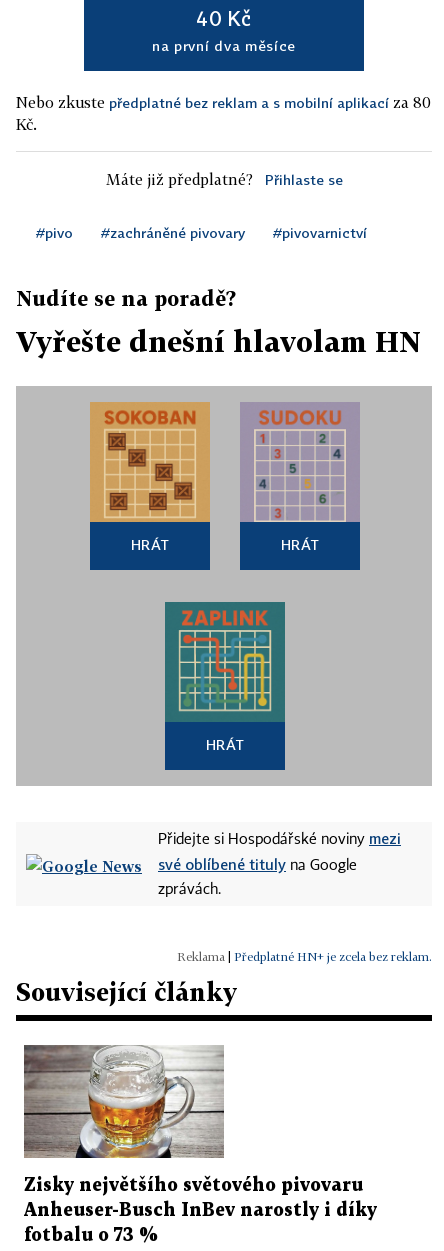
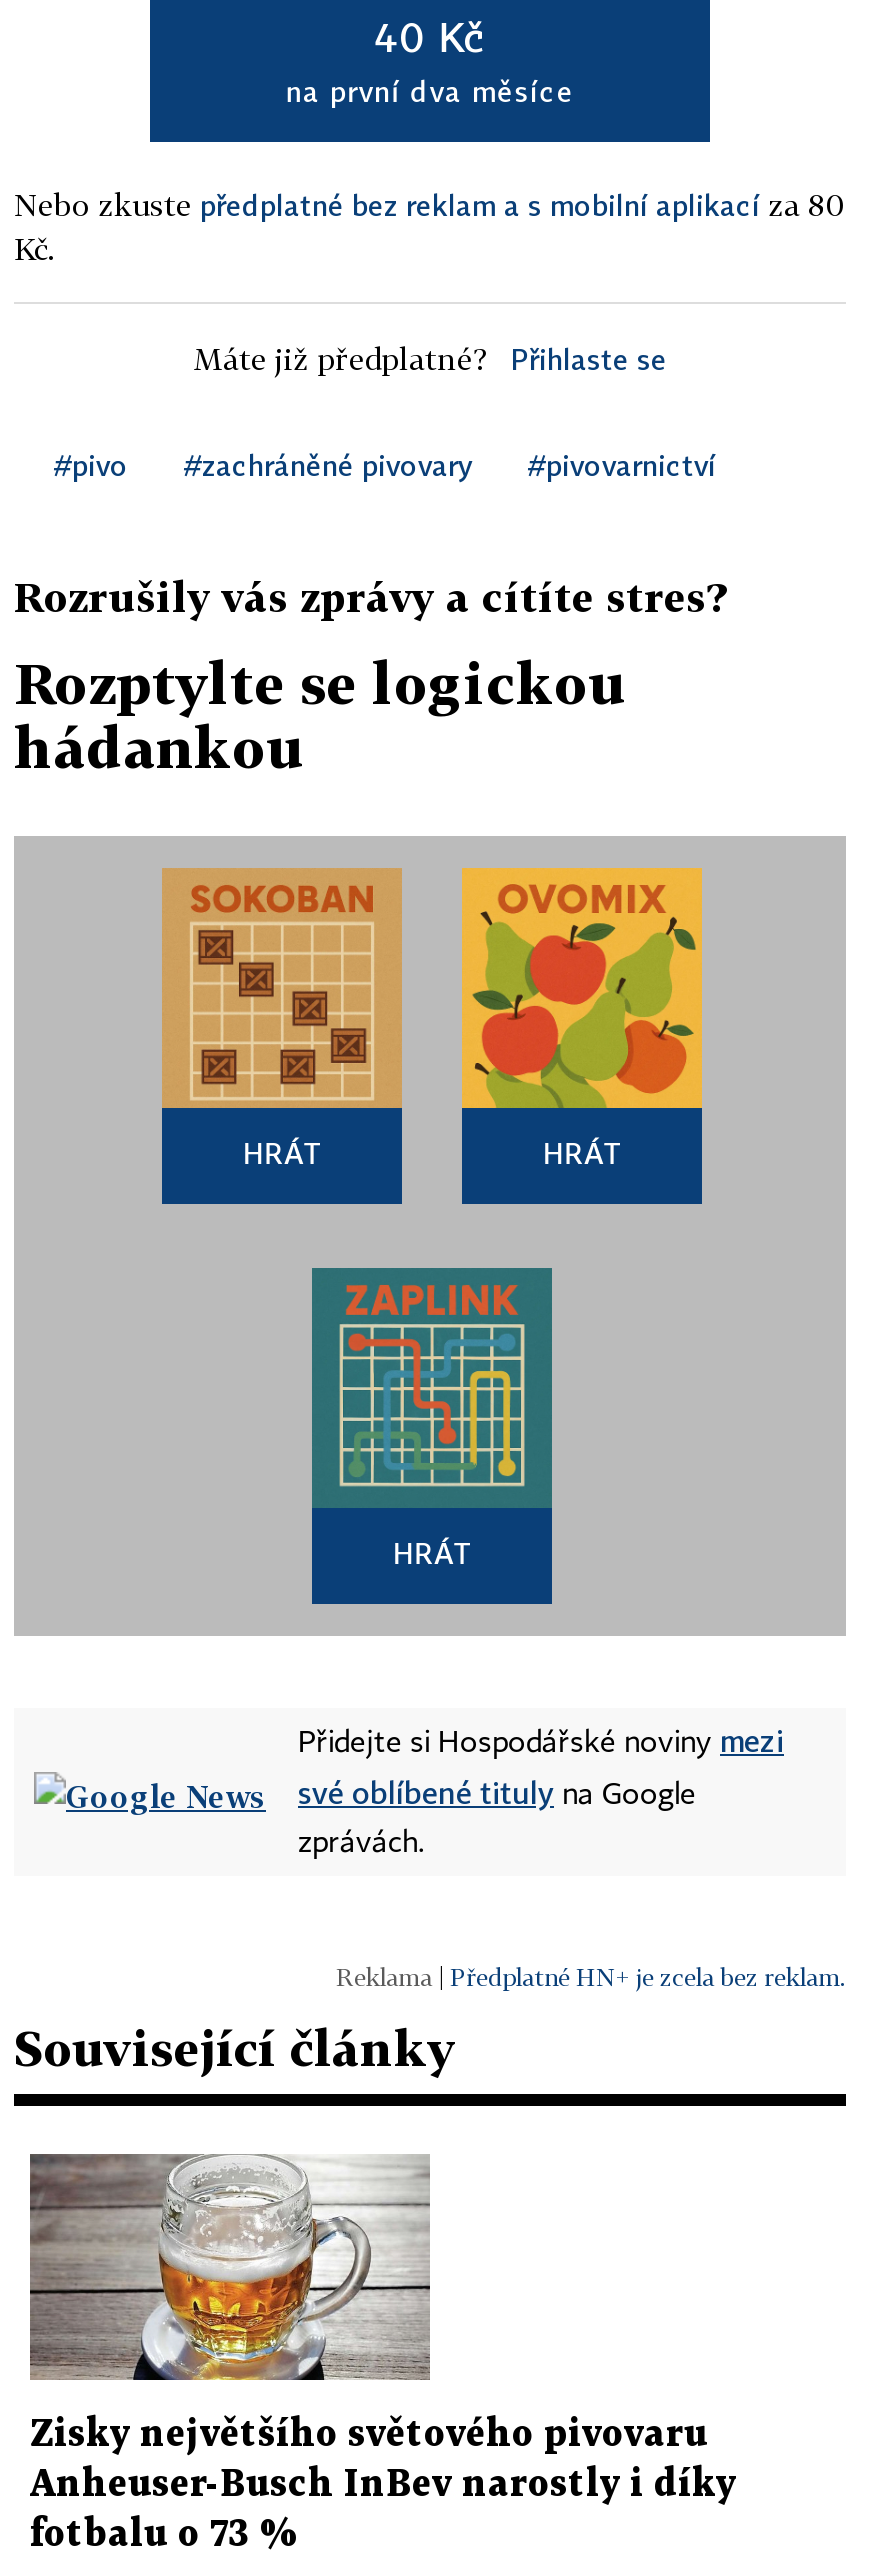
[16,286,236,310] Nudíte se na poradě? -> [14,572,726,620] Rozrušily vás zprávy a cítíte stres?
[16,325,421,358] Vyřešte dnešní hlavolam HN -> [14,650,628,780] Rozptylte se logickou | hádankou
[240,402,360,523] [image] -> [460,866,704,1110] [image]

